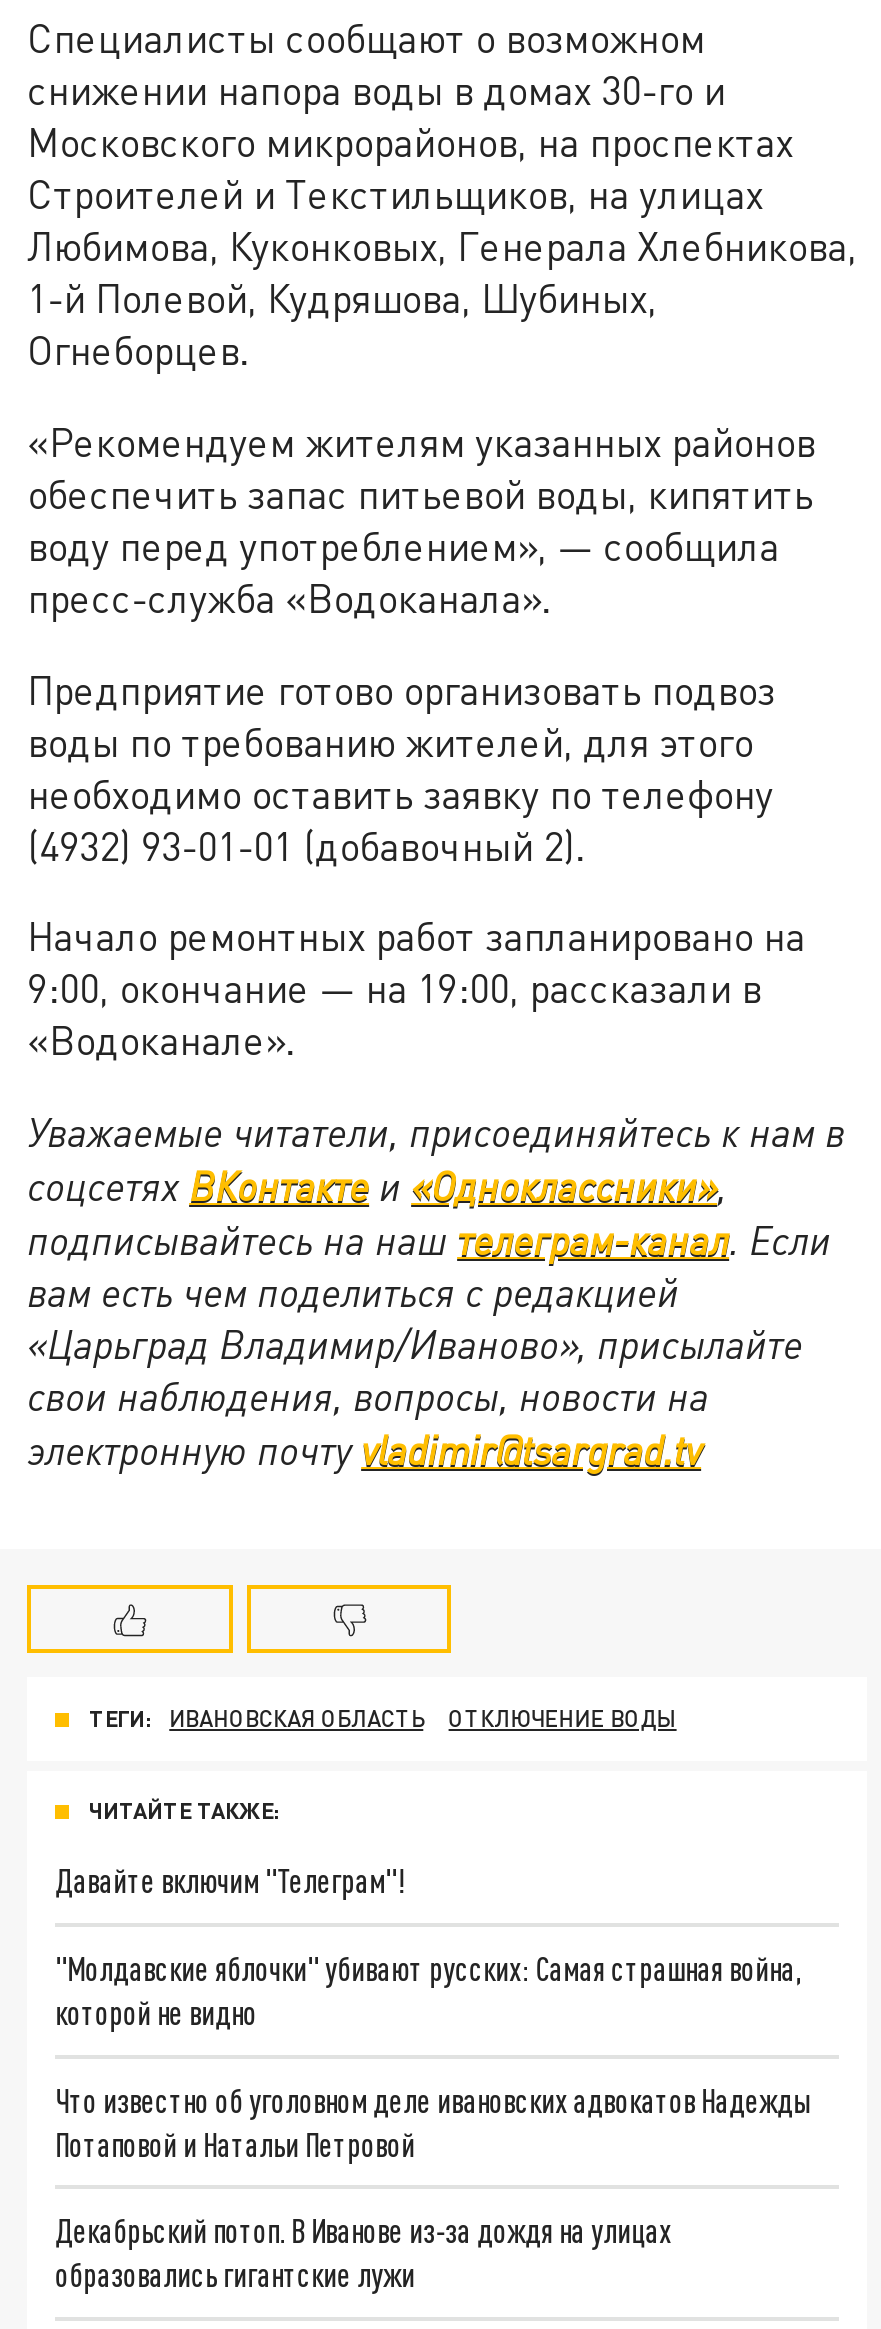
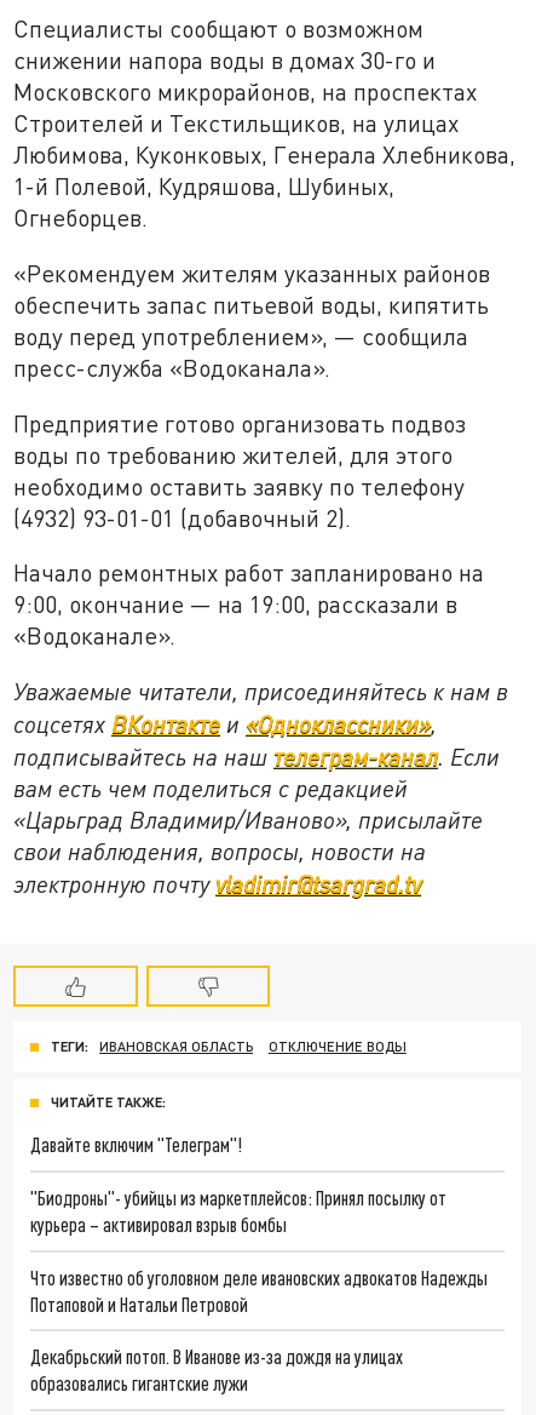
[55,1949,801,2031] "Молдавские яблочки" убивают русских: Самая страшная война, | которой не видно -> [30,1186,447,1236] "Биодроны"- убийцы из маркетплейсов: Принял посылку от | курьера – активировал взрыв бомбы

